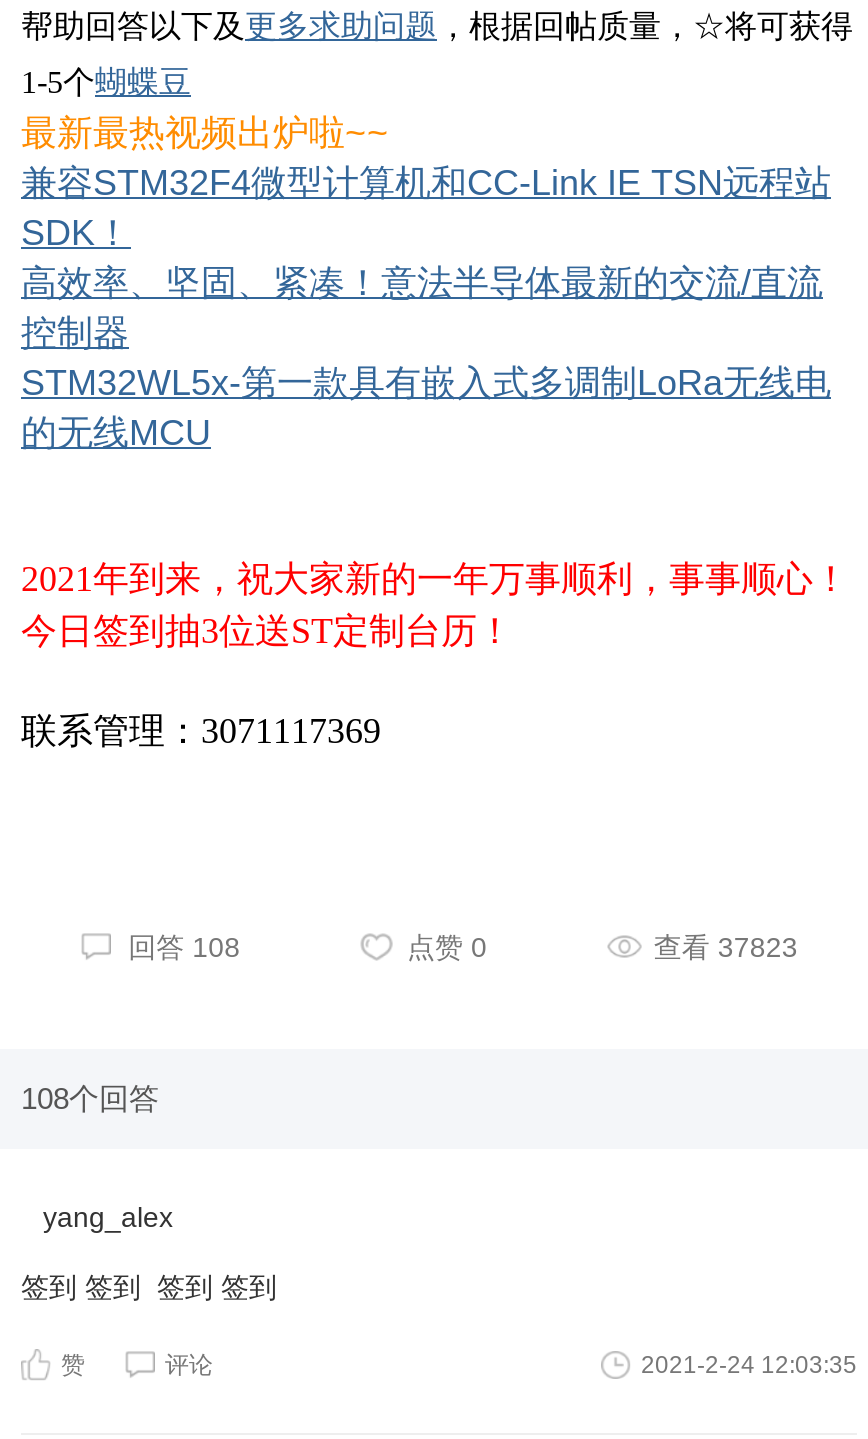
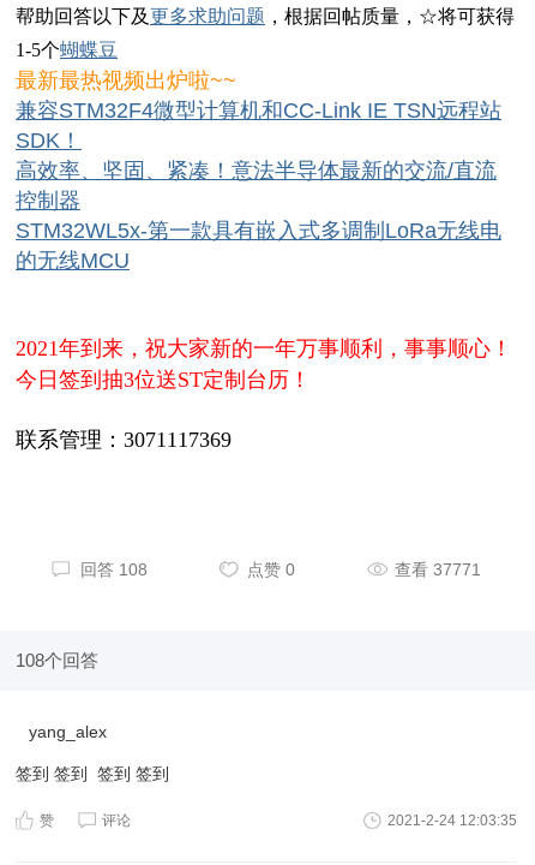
[654,931,798,963] 查看 37823 -> [395,560,481,579] 查看 37771

